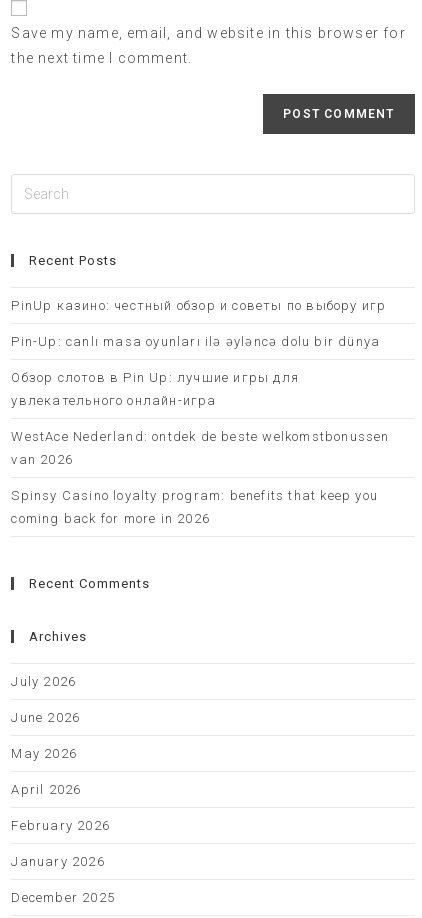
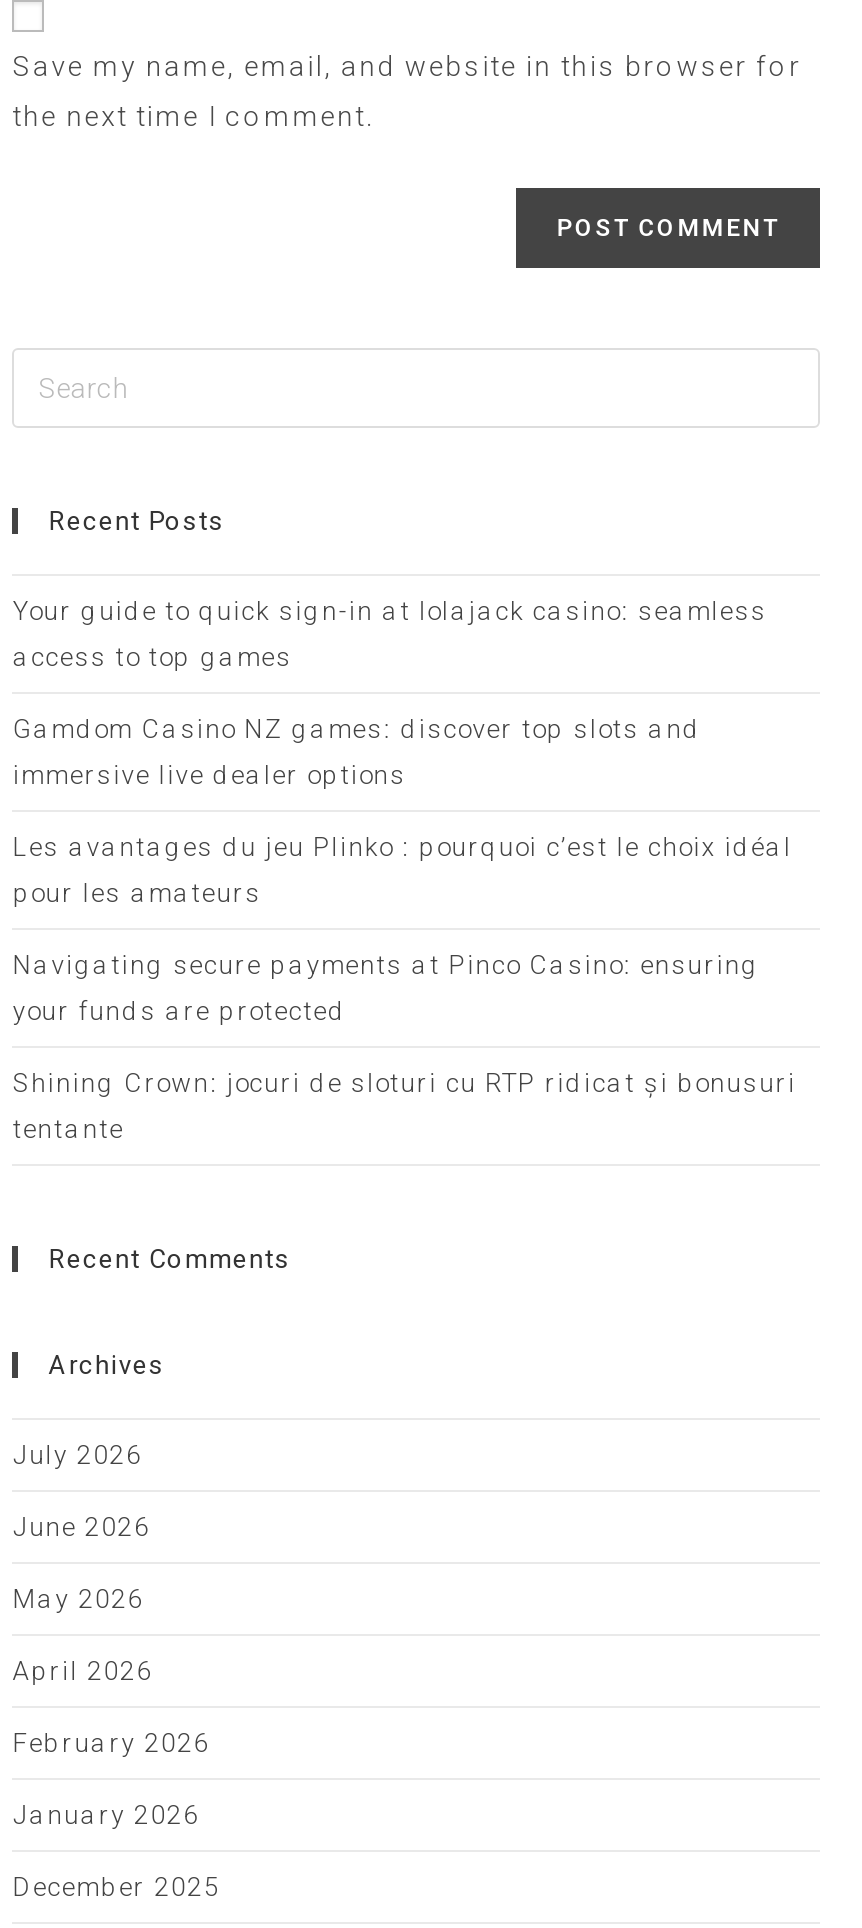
[11,298,390,526] PinUp казино: честный обзор и советы по выбору игр | Pin-Up: canlı masa oyunları ilə əyləncə dolu bir dünya | Обзор слотов в Pin Up: лучшие игры для | увлекательного онлайн-игра | WestAce Nederland: ontdek de beste welkomstbonussen | van 2026 | Spinsy Casino loyalty program: benefits that keep you | coming back for more in 2026 -> [13,596,796,1144] Your guide to quick sign-in at lolajack casino: seamless | access to top games | Gamdom Casino NZ games: discover top slots and | immersive live dealer options | Les avantages du jeu Plinko : pourquoi c’est le choix idéal | pour les amateurs | Navigating secure payments at Pinco Casino: ensuring | your funds are protected | Shining Crown: jocuri de sloturi cu RTP ridicat și bonusuri | tentante

